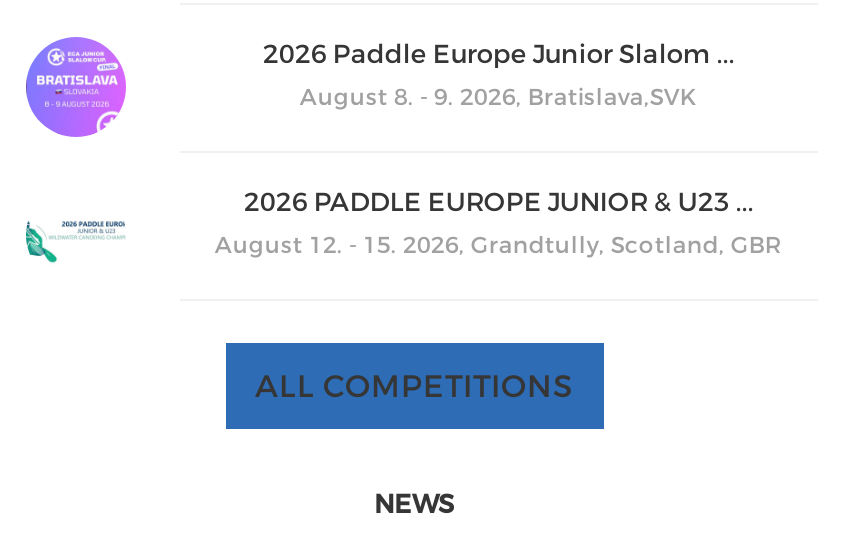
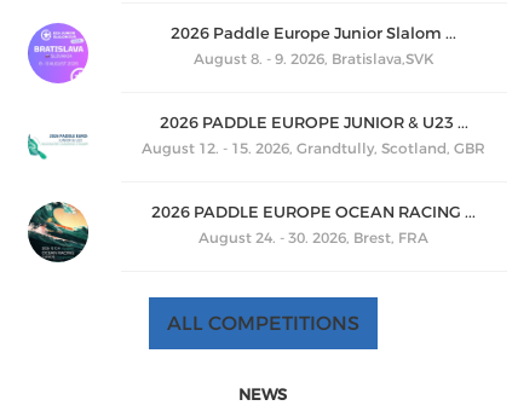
none -> [28,201,90,263] [image]
none -> [152,202,476,246] 2026 PADDLE EUROPE OCEAN RACING ... | August 24. - 30. 2026, Brest, FRA

